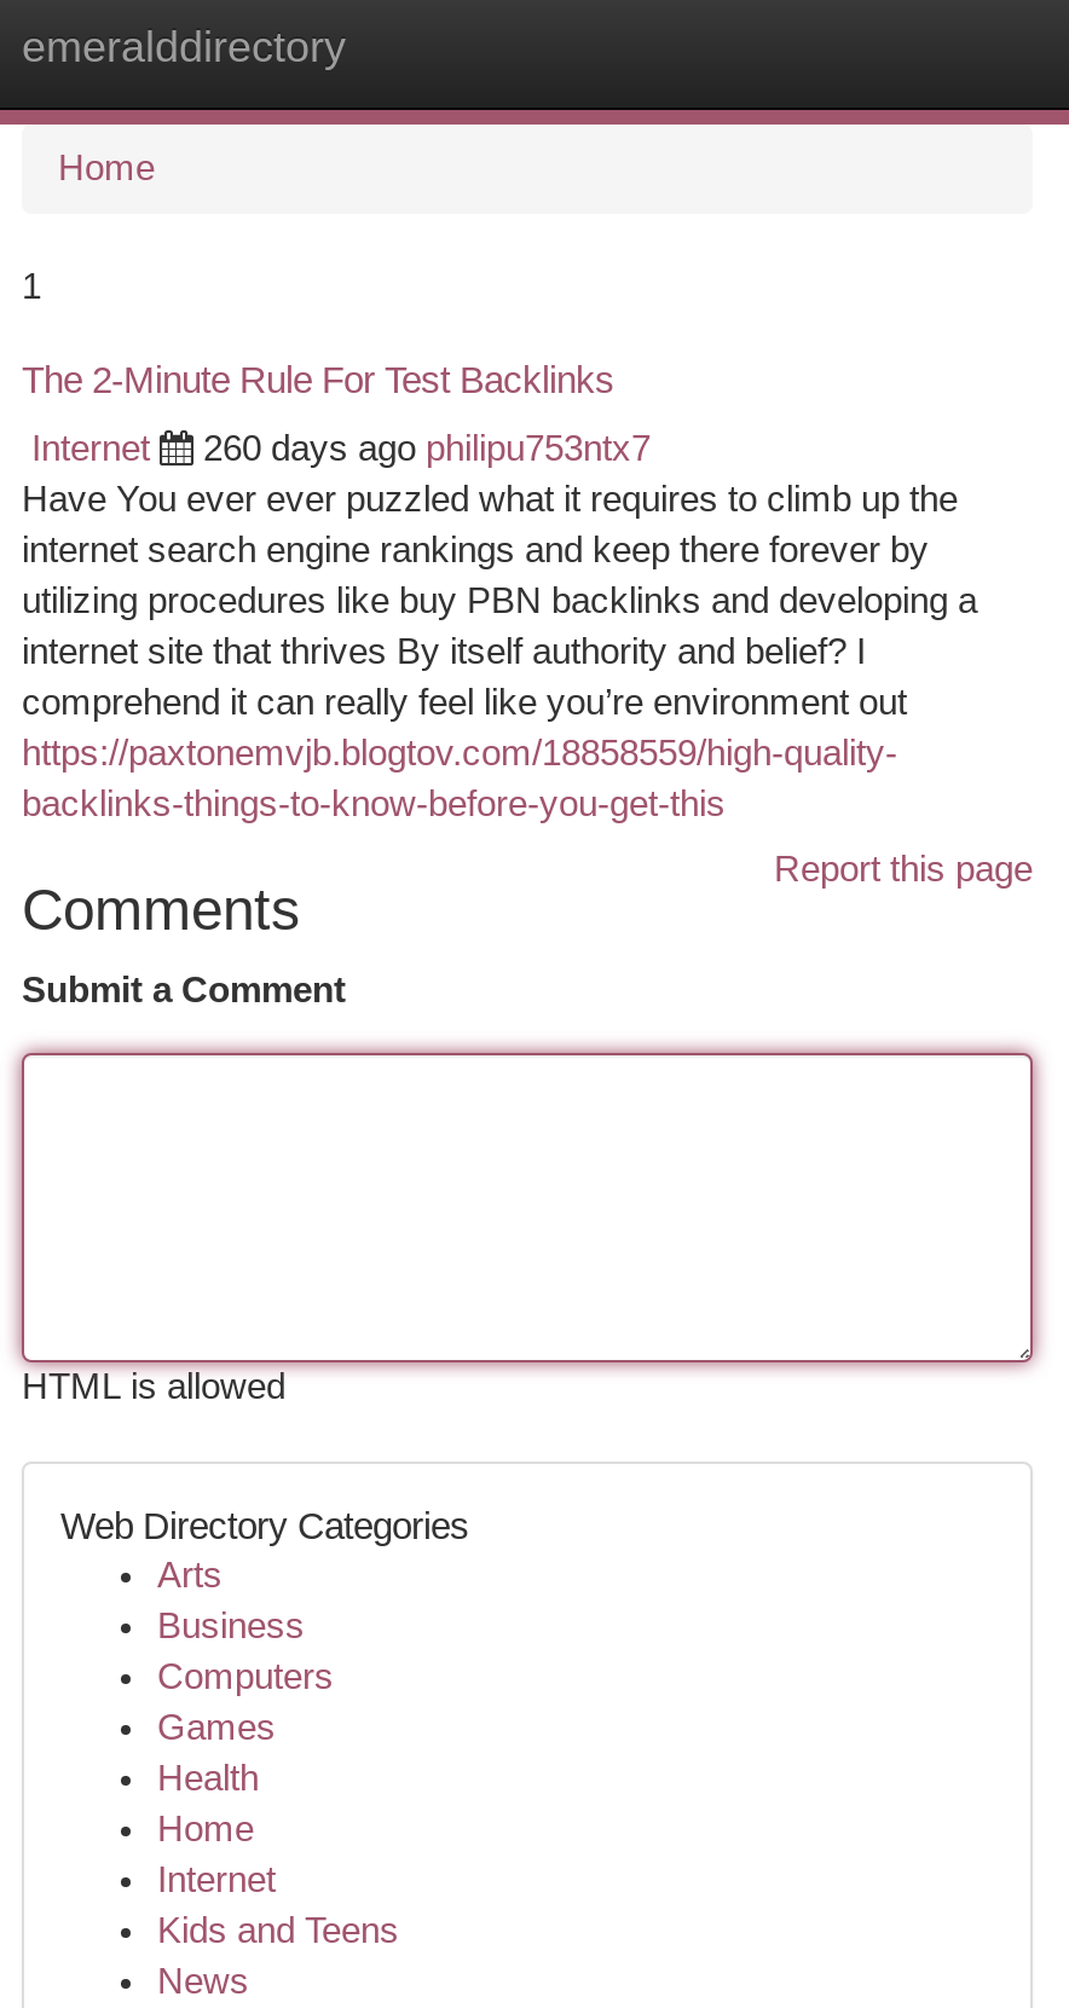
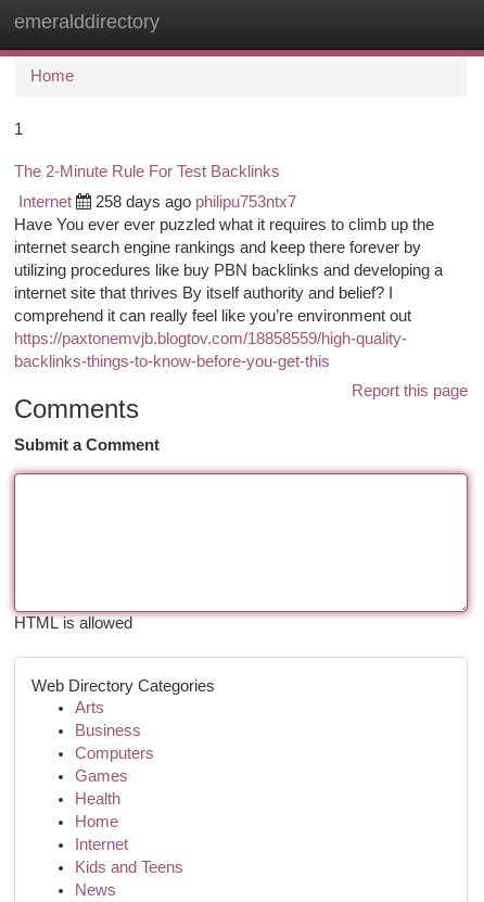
[203,429,651,468] 260 days ago philipu753ntx7 -> [95,193,296,211] 258 days ago philipu753ntx7

